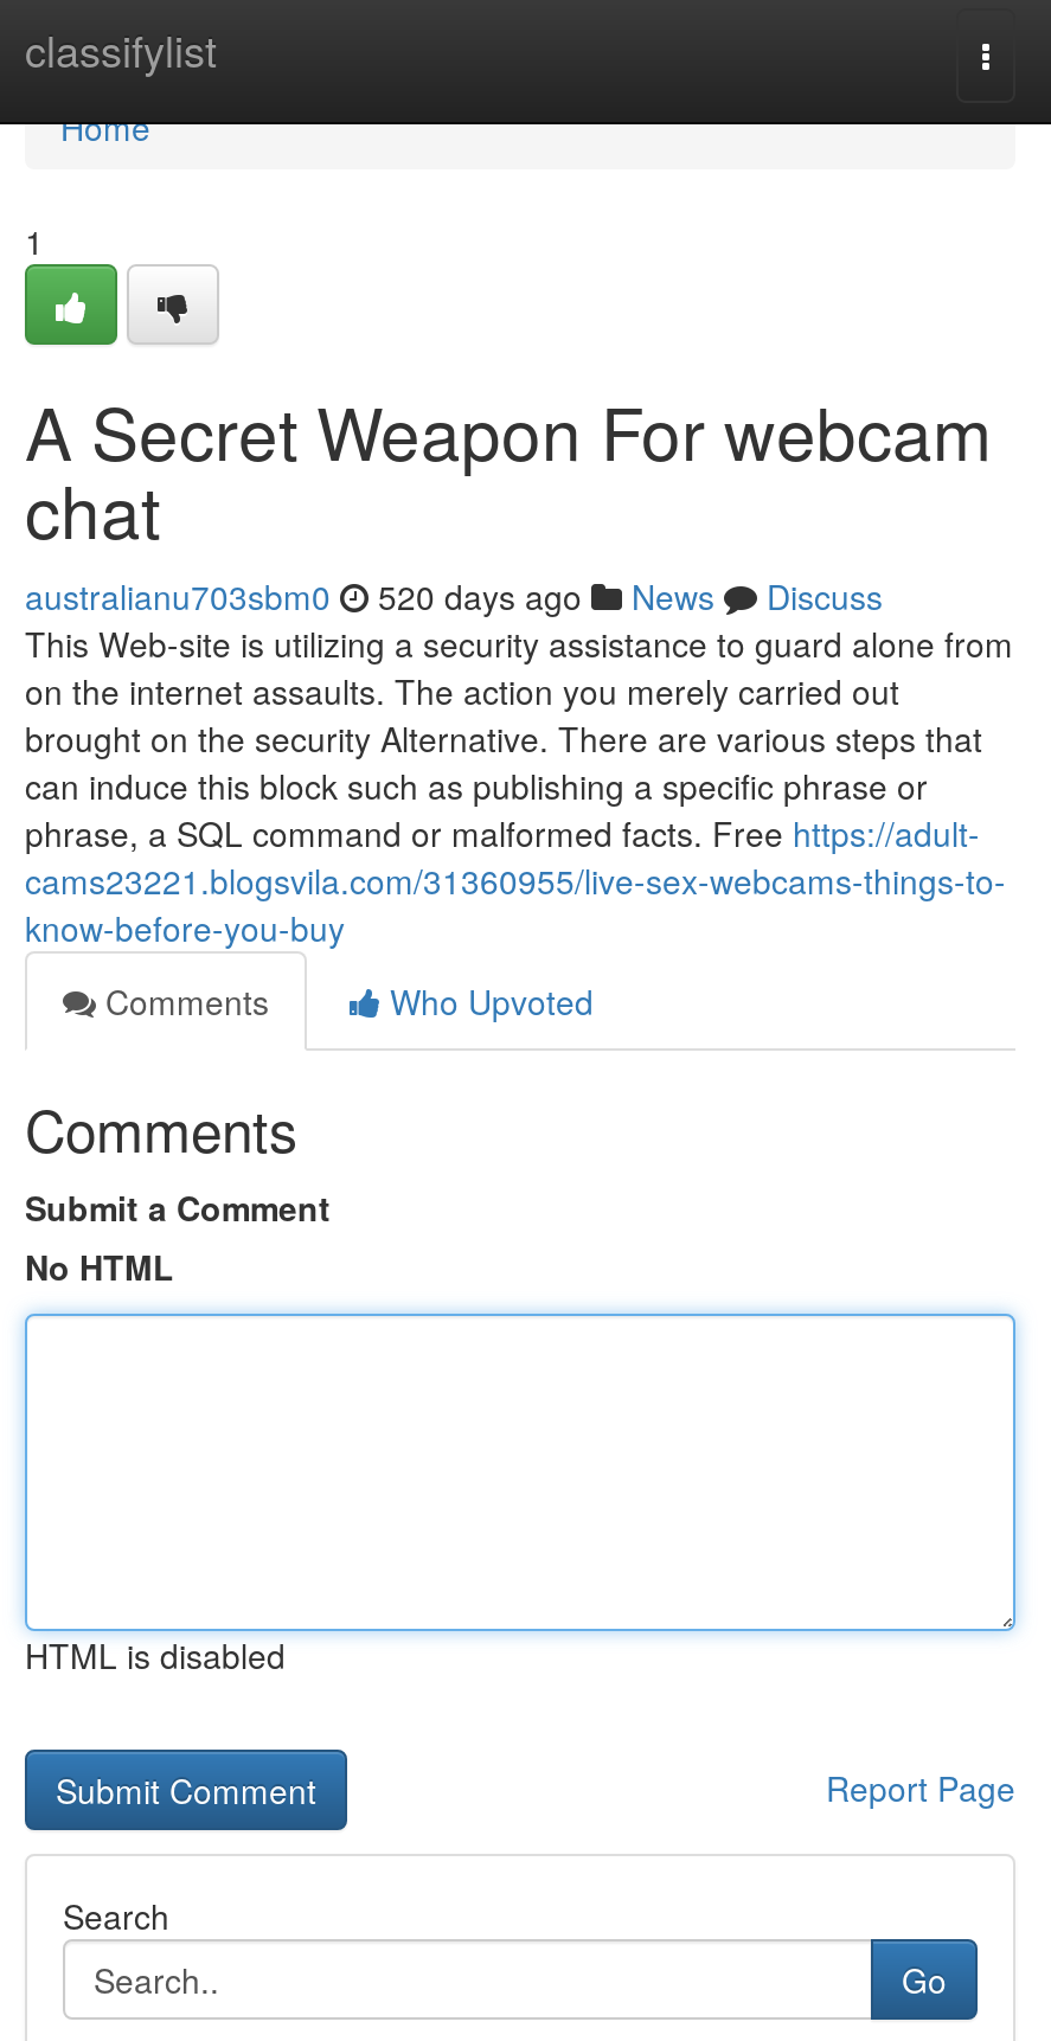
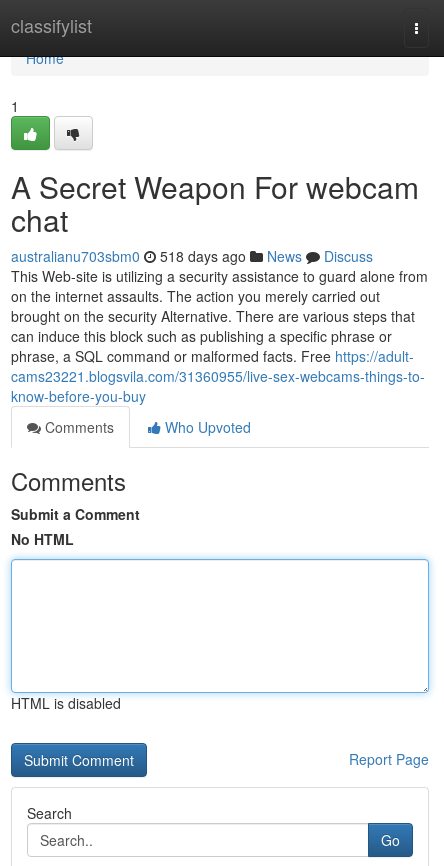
[25,572,883,620] australianu703sbm0 520 days ago News Discuss -> [11,246,373,266] australianu703sbm0 518 days ago News Discuss

